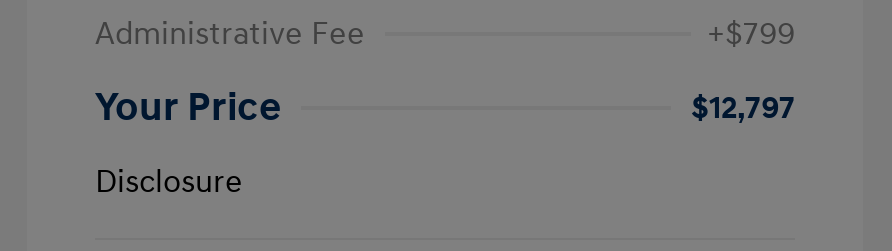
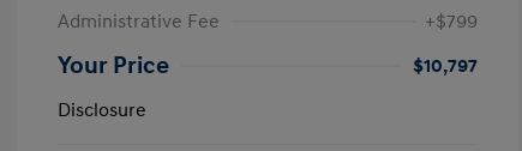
[691,88,795,128] $12,797 -> [413,54,478,78] $10,797

